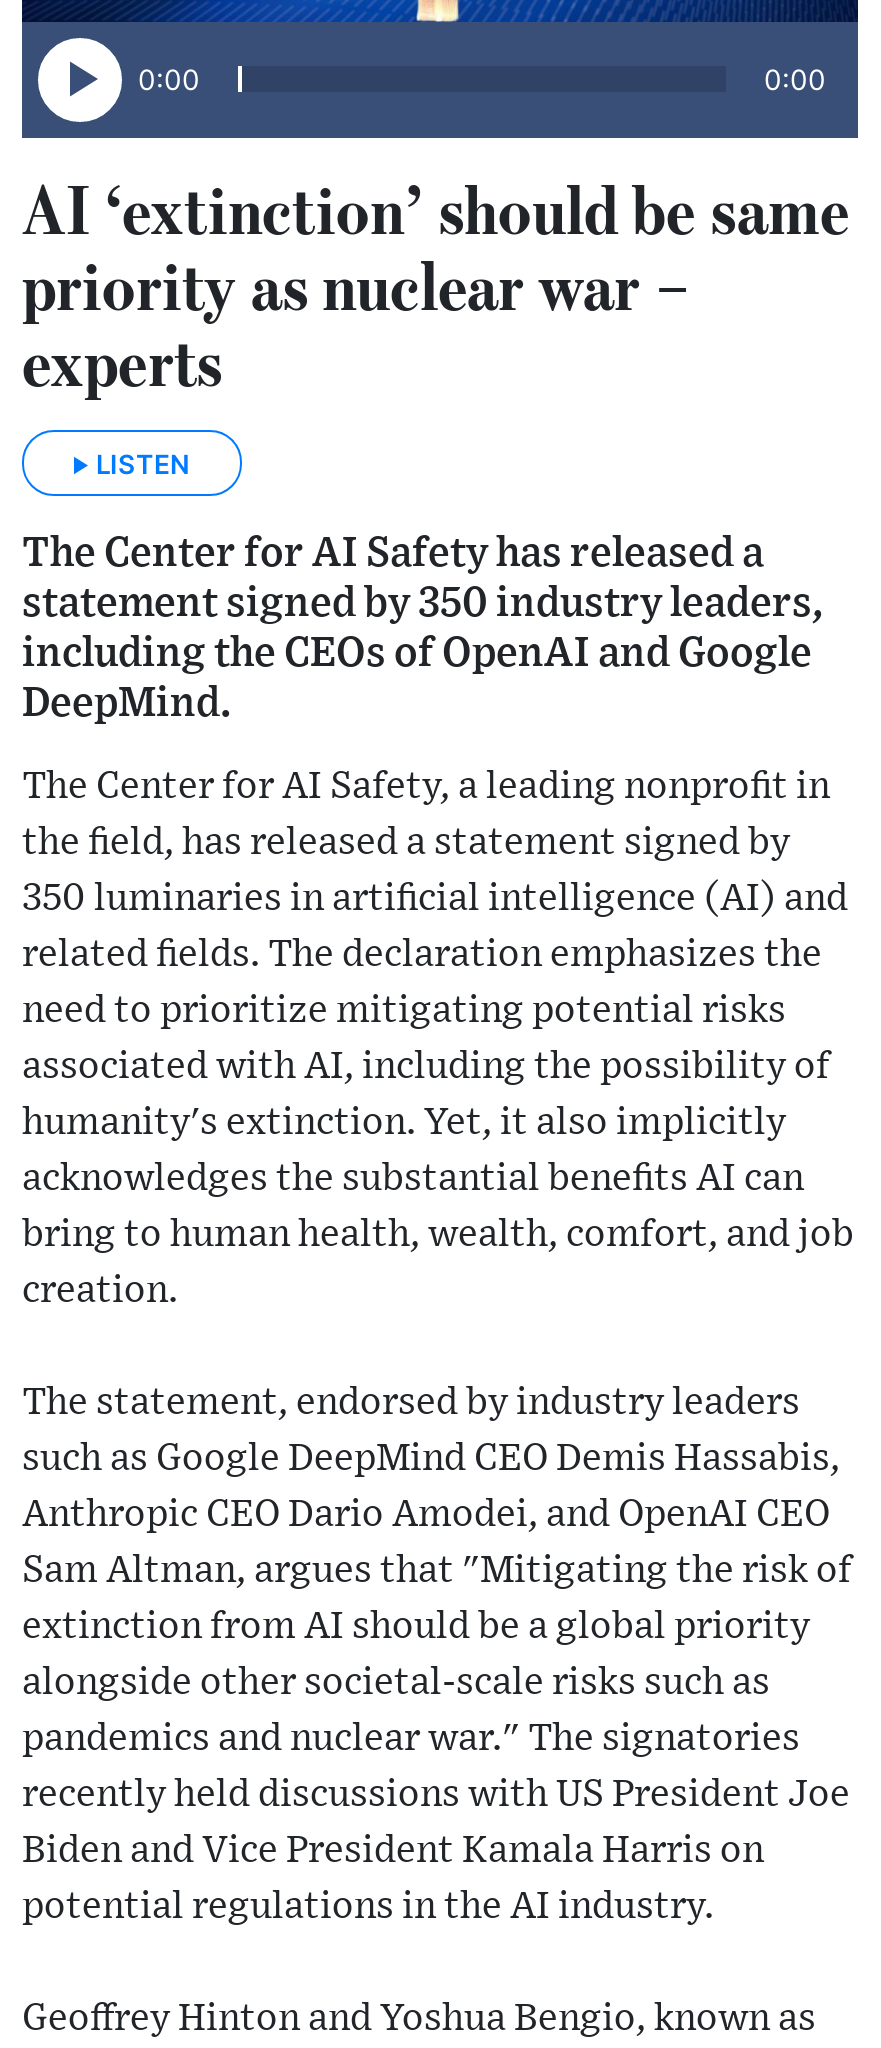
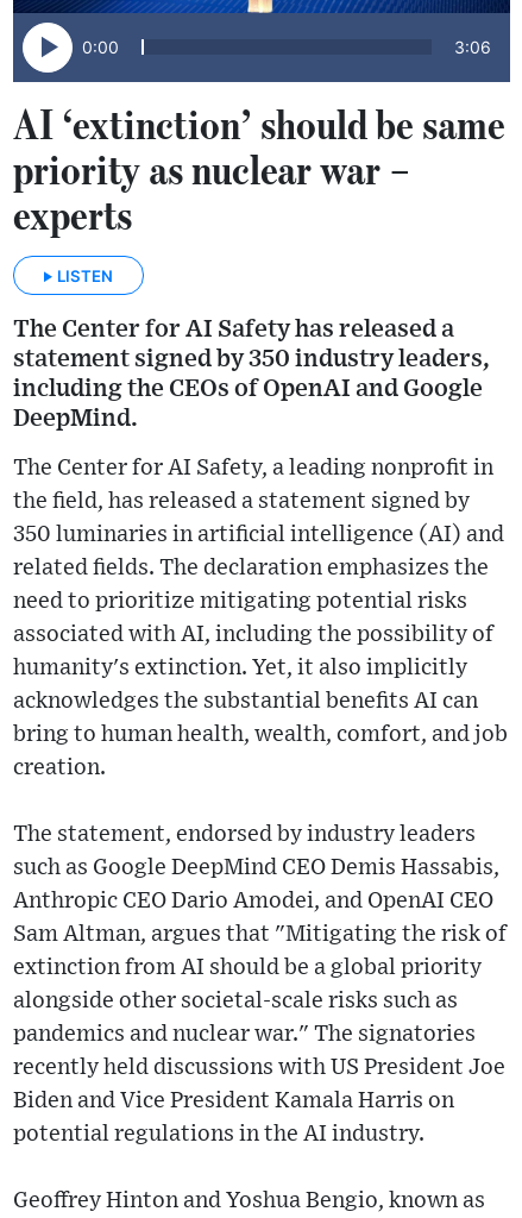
[764,63,826,97] 0:00 -> [454,37,491,57] 3:06

